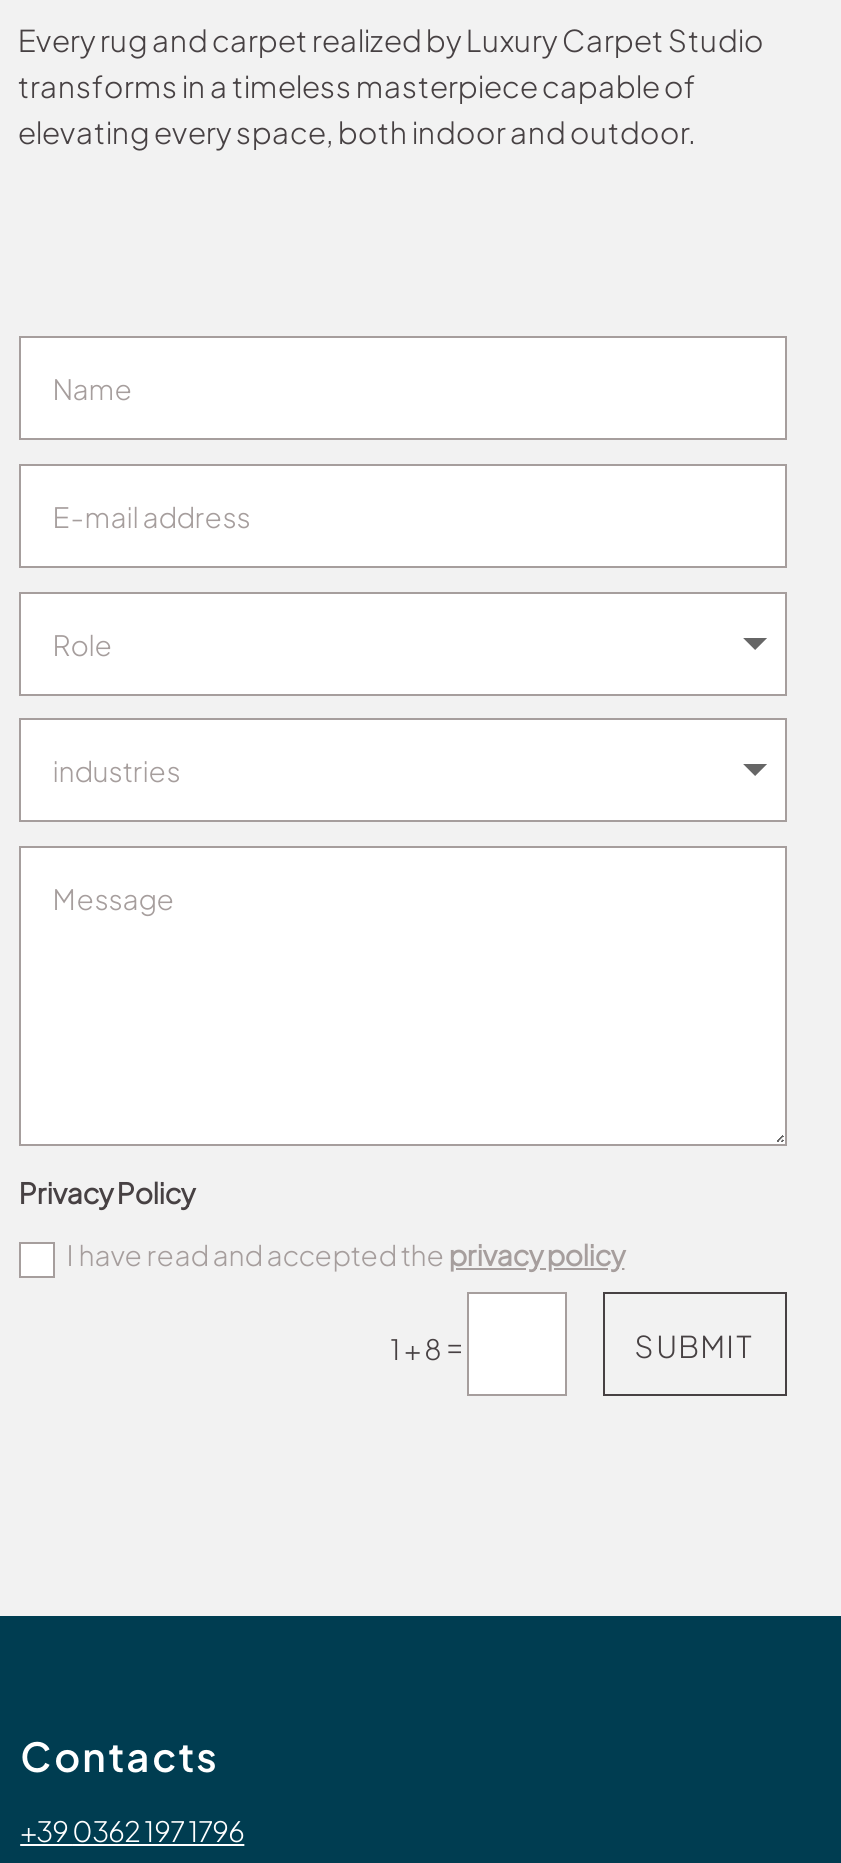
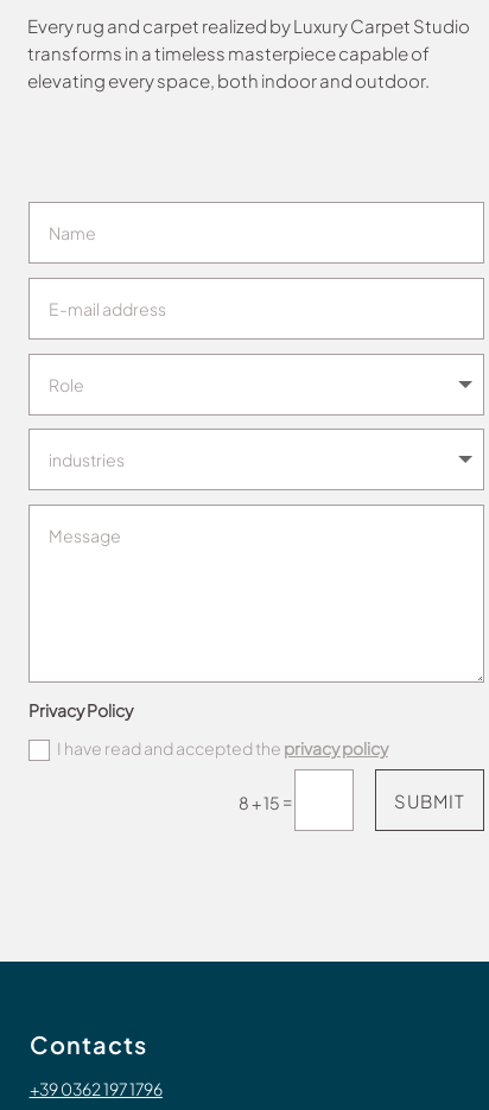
[390,1326,466,1366] 1 + 8 = -> [238,790,294,813] 8 + 15 =

